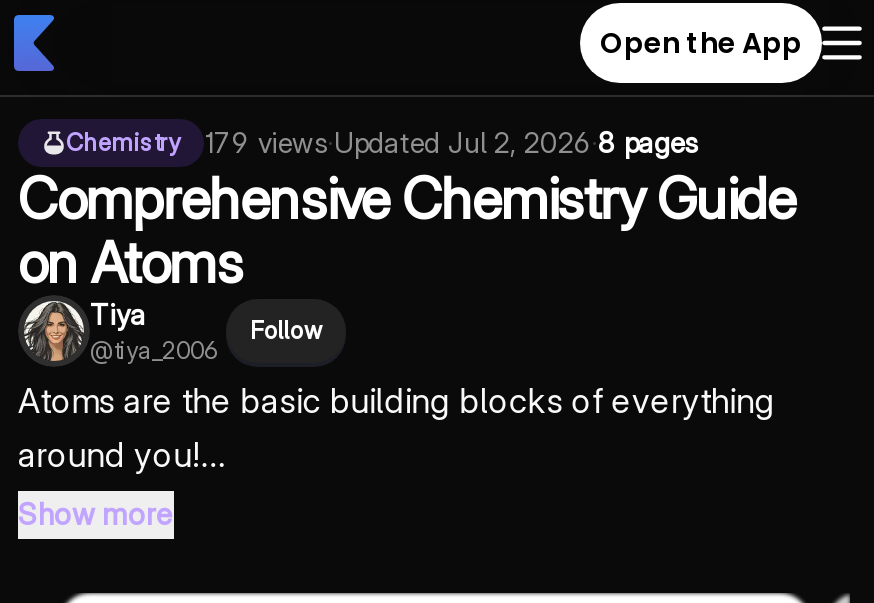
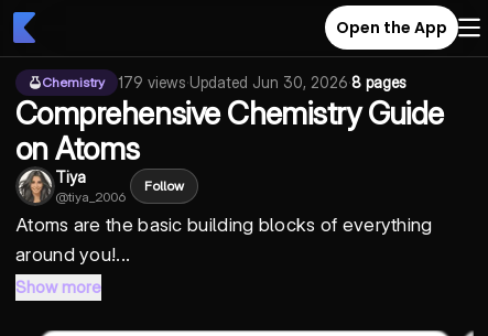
[204,125,698,159] 179 views · Updated Jul 2, 2026 · 8 pages -> [118,73,406,91] 179 views · Updated Jun 30, 2026 · 8 pages

